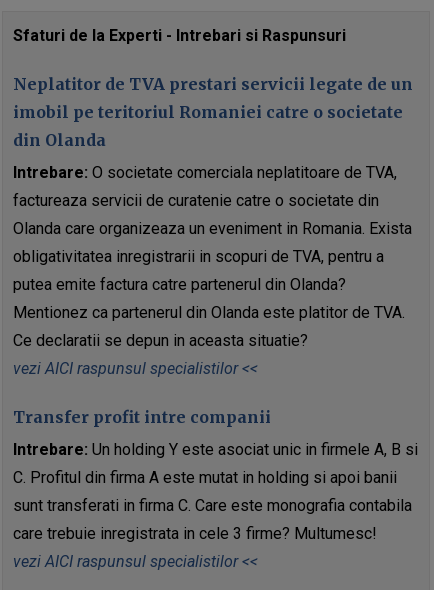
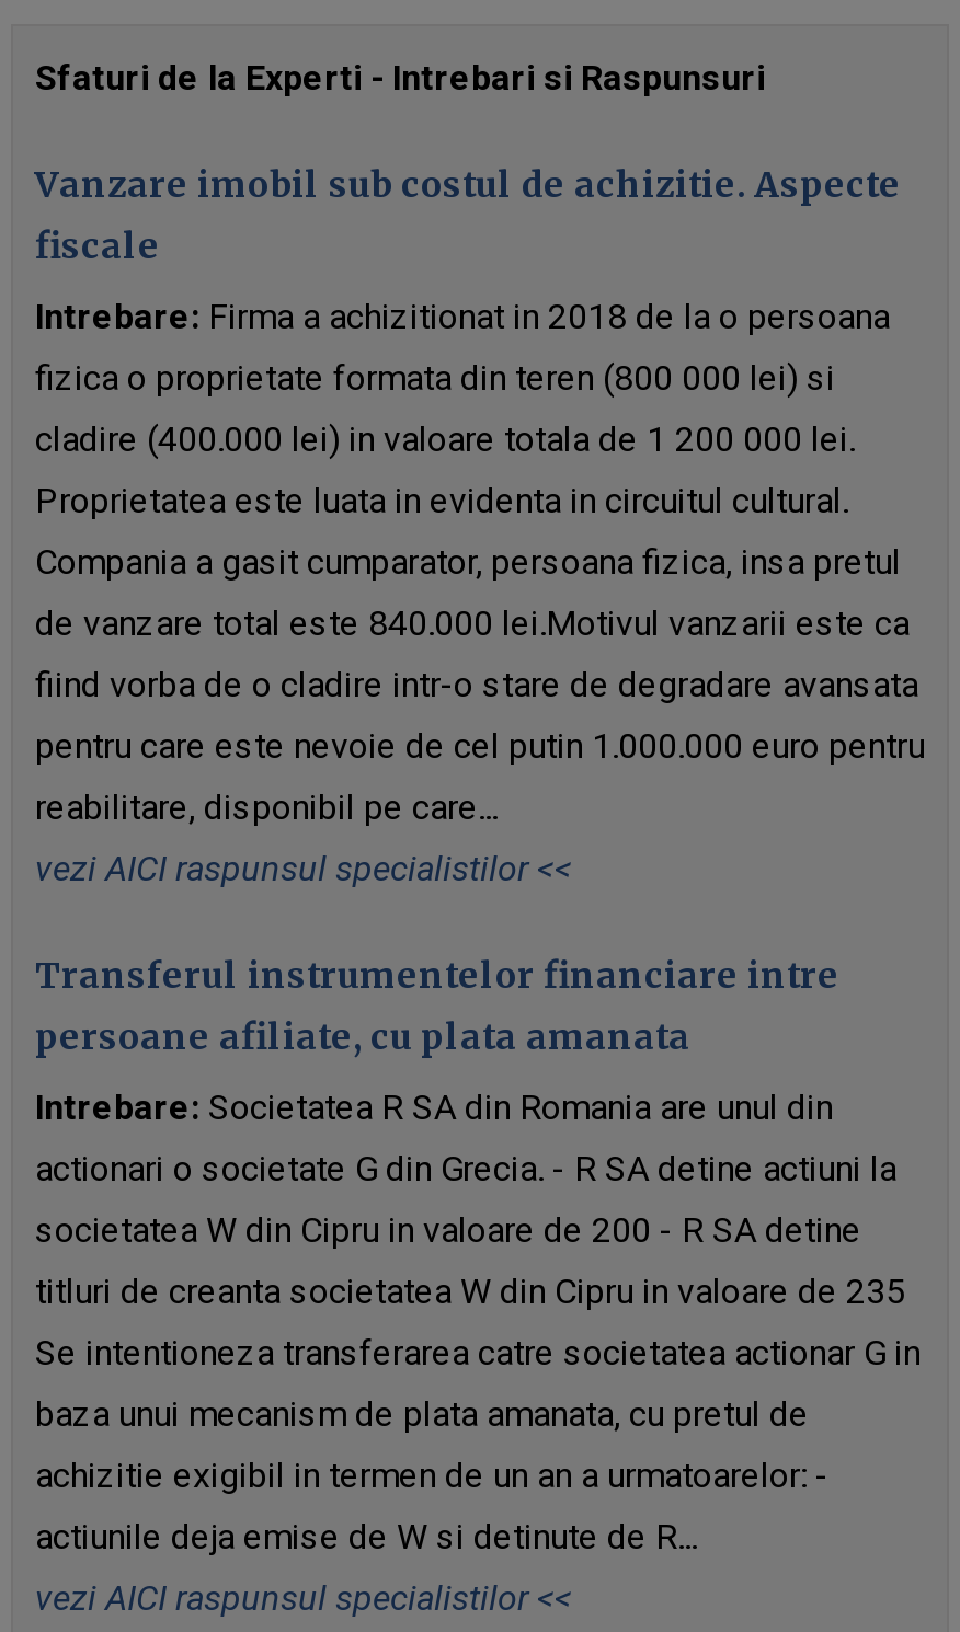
[13,74,413,350] Neplatitor de TVA prestari servicii legate de un | imobil pe teritoriul Romaniei catre o societate | din Olanda | Intrebare: O societate comerciala neplatitoare de TVA, | factureaza servicii de curatenie catre o societate din | Olanda care organizeaza un eveniment in Romania. Exista | obligativitatea inregistrarii in scopuri de TVA, pentru a | putea emite factura catre partenerul din Olanda? | Mentionez ca partenerul din Olanda este platitor de TVA. | Ce declaratii se depun in aceasta situatie? -> [35,162,925,828] Vanzare imobil sub costul de achizitie. Aspecte | fiscale | Intrebare: Firma a achizitionat in 2018 de la o persoana | fizica o proprietate formata din teren (800 000 lei) si | cladire (400.000 lei) in valoare totala de 1 200 000 lei. | Proprietatea este luata in evidenta in circuitul cultural. | Compania a gasit cumparator, persoana fizica, insa pretul | de vanzare total este 840.000 lei.Motivul vanzarii este ca | fiind vorba de o cladire intr-o stare de degradare avansata | pentru care este nevoie de cel putin 1.000.000 euro pentru | reabilitare, disponibil pe care...
[13,407,418,543] Transfer profit intre companii | Intrebare: Un holding Y este asociat unic in firmele A, B si | C. Profitul din firma A este mutat in holding si apoi banii | sunt transferati in firma C. Care este monografia contabila | care trebuie inregistrata in cele 3 firme? Multumesc! -> [35,953,921,1558] Transferul instrumentelor financiare intre | persoane afiliate, cu plata amanata | Intrebare: Societatea R SA din Romania are unul din | actionari o societate G din Grecia. - R SA detine actiuni la | societatea W din Cipru in valoare de 200 - R SA detine | titluri de creanta societatea W din Cipru in valoare de 235 | Se intentioneza transferarea catre societatea actionar G in | baza unui mecanism de plata amanata, cu pretul de | achizitie exigibil in termen de un an a urmatoarelor: - | actiunile deja emise de W si detinute de R...

